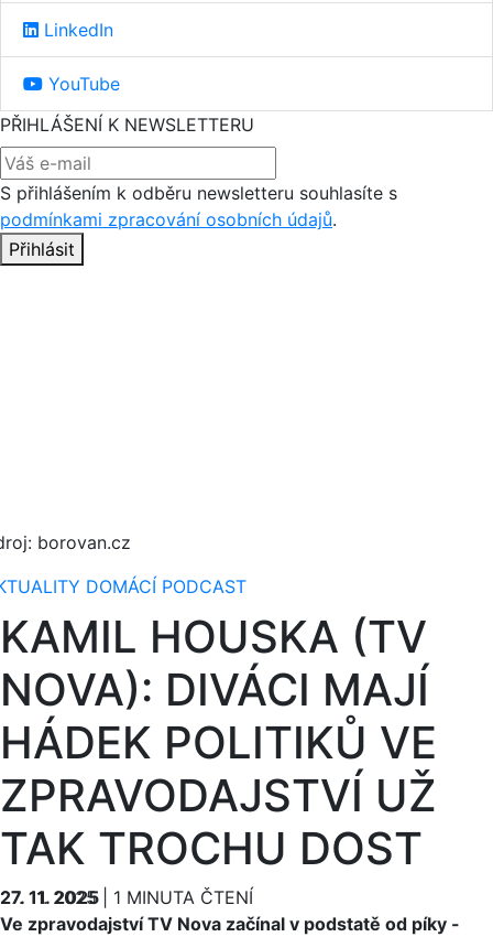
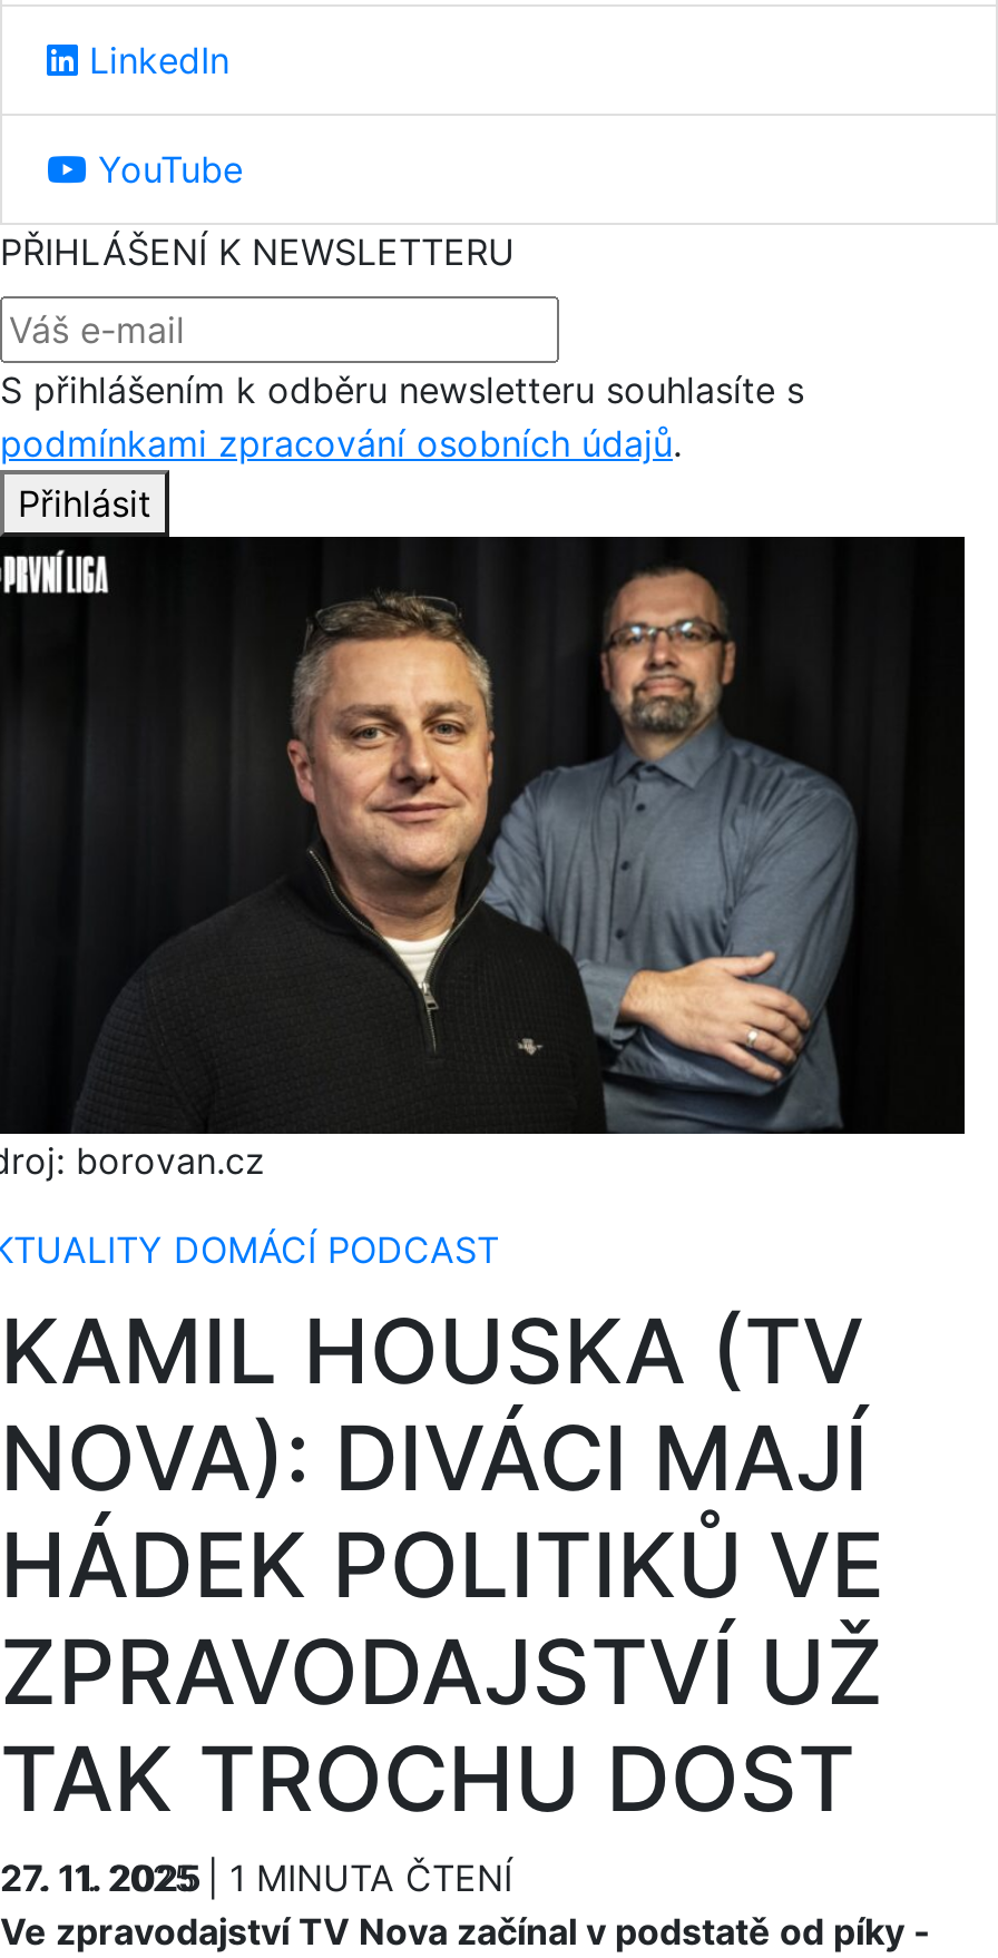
none -> [7,535,967,1136] [image]

